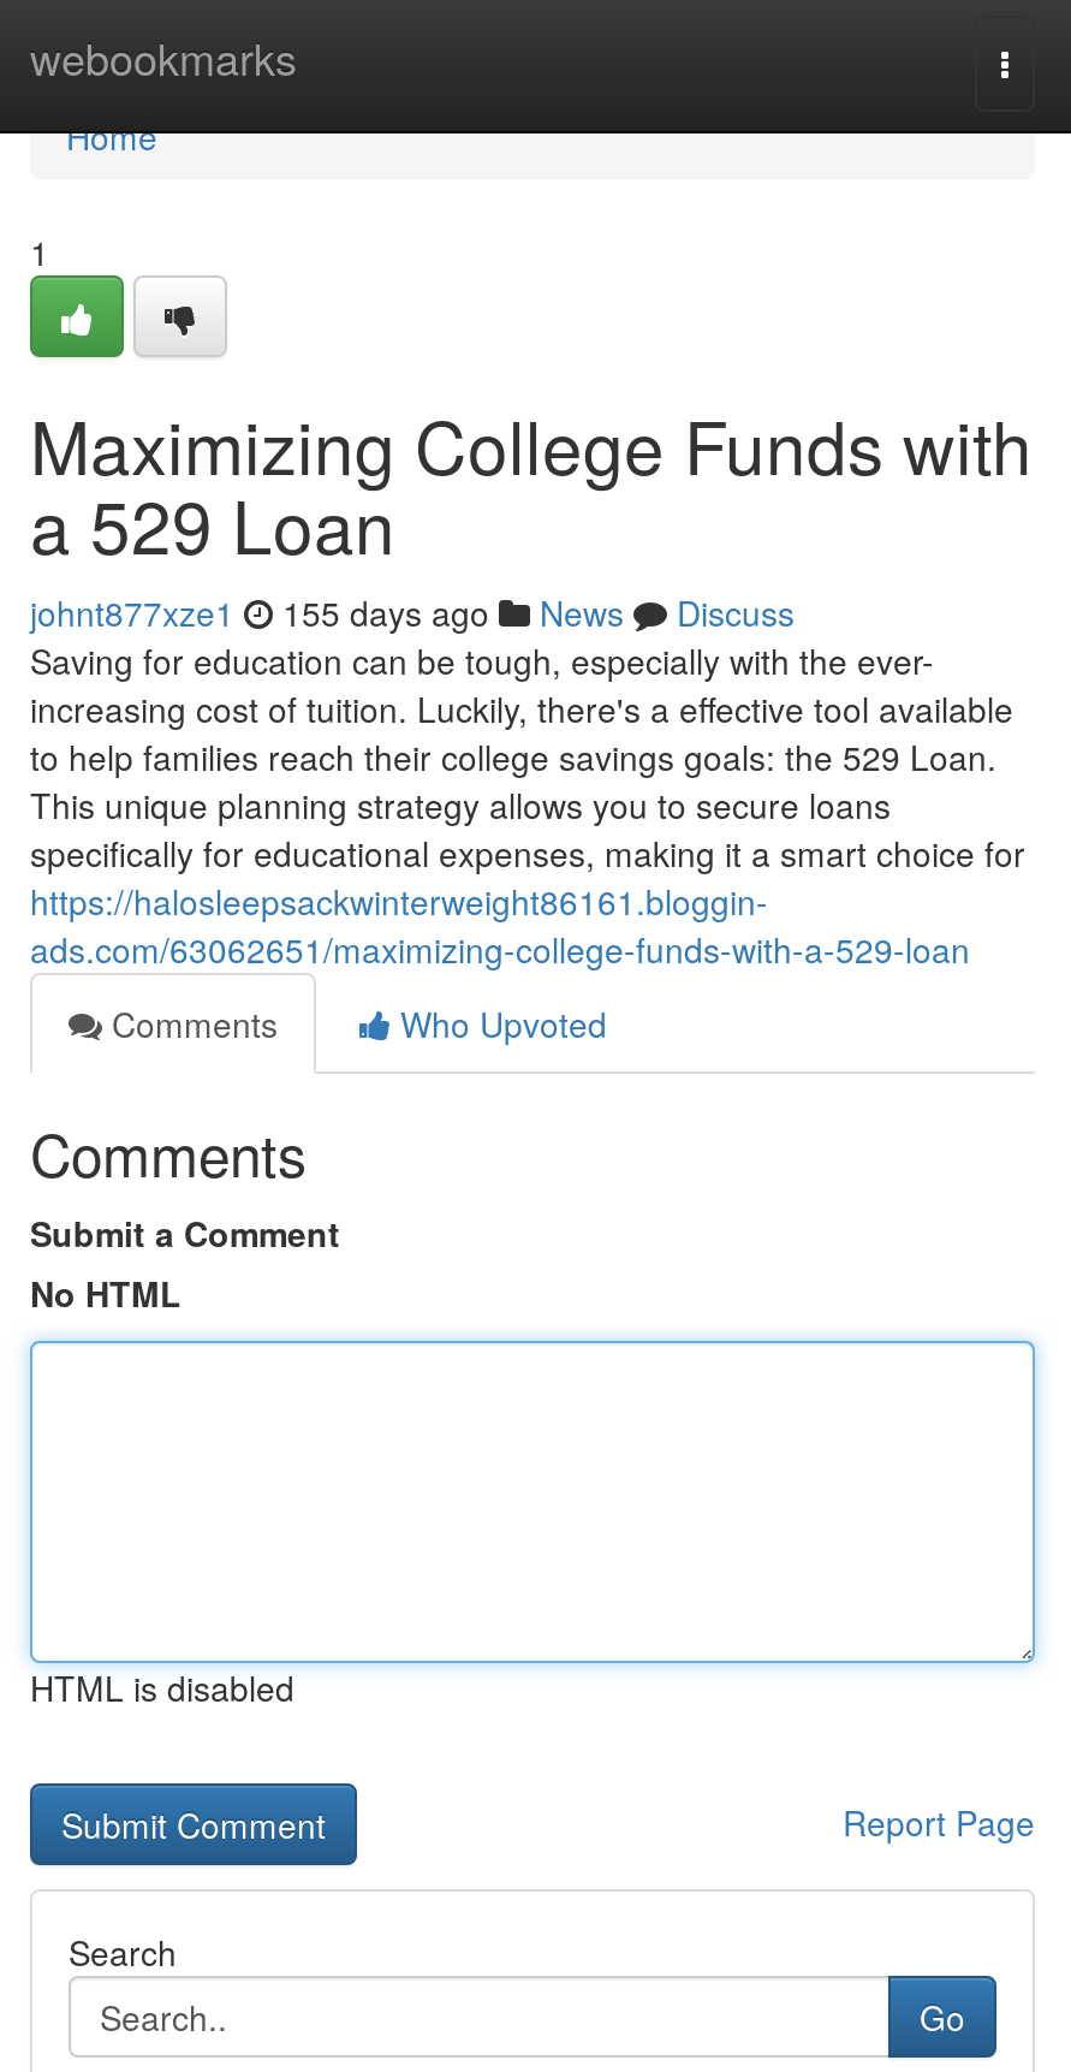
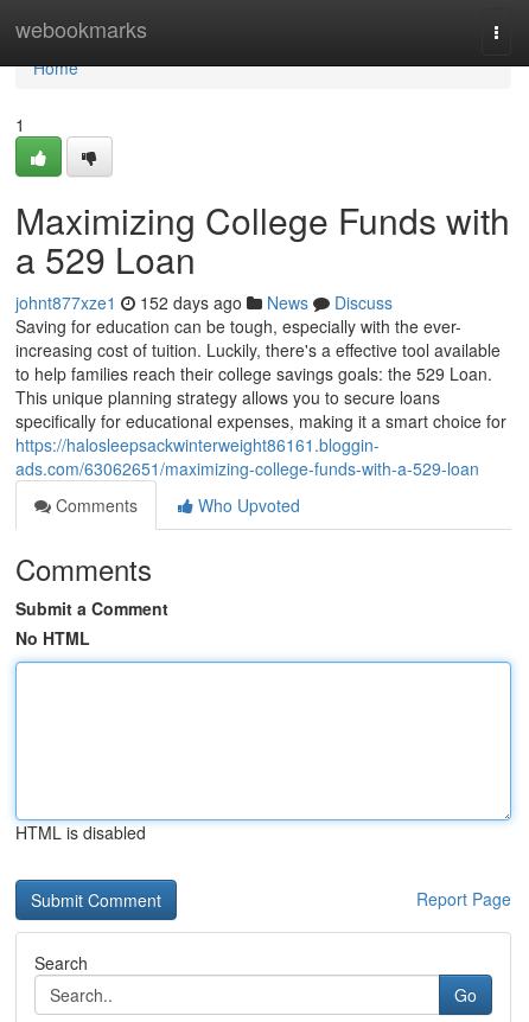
[30,588,795,636] johnt877xze1 155 days ago News Discuss -> [15,290,393,314] johnt877xze1 152 days ago News Discuss

